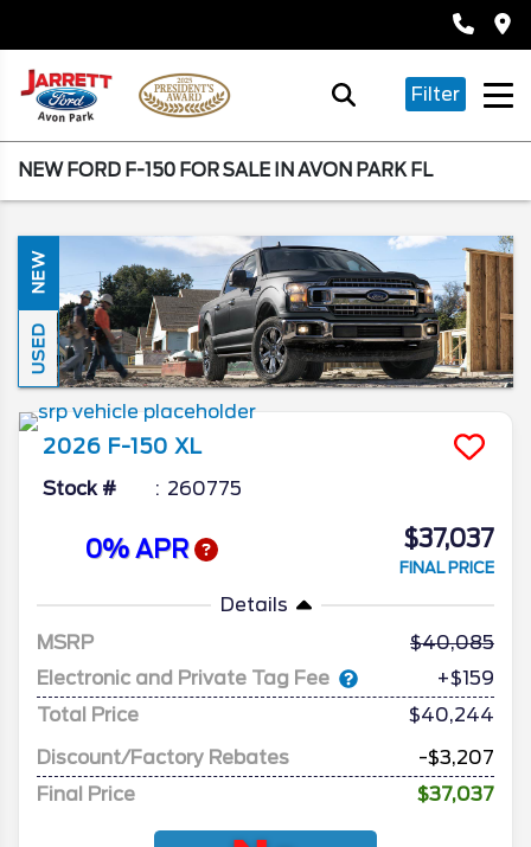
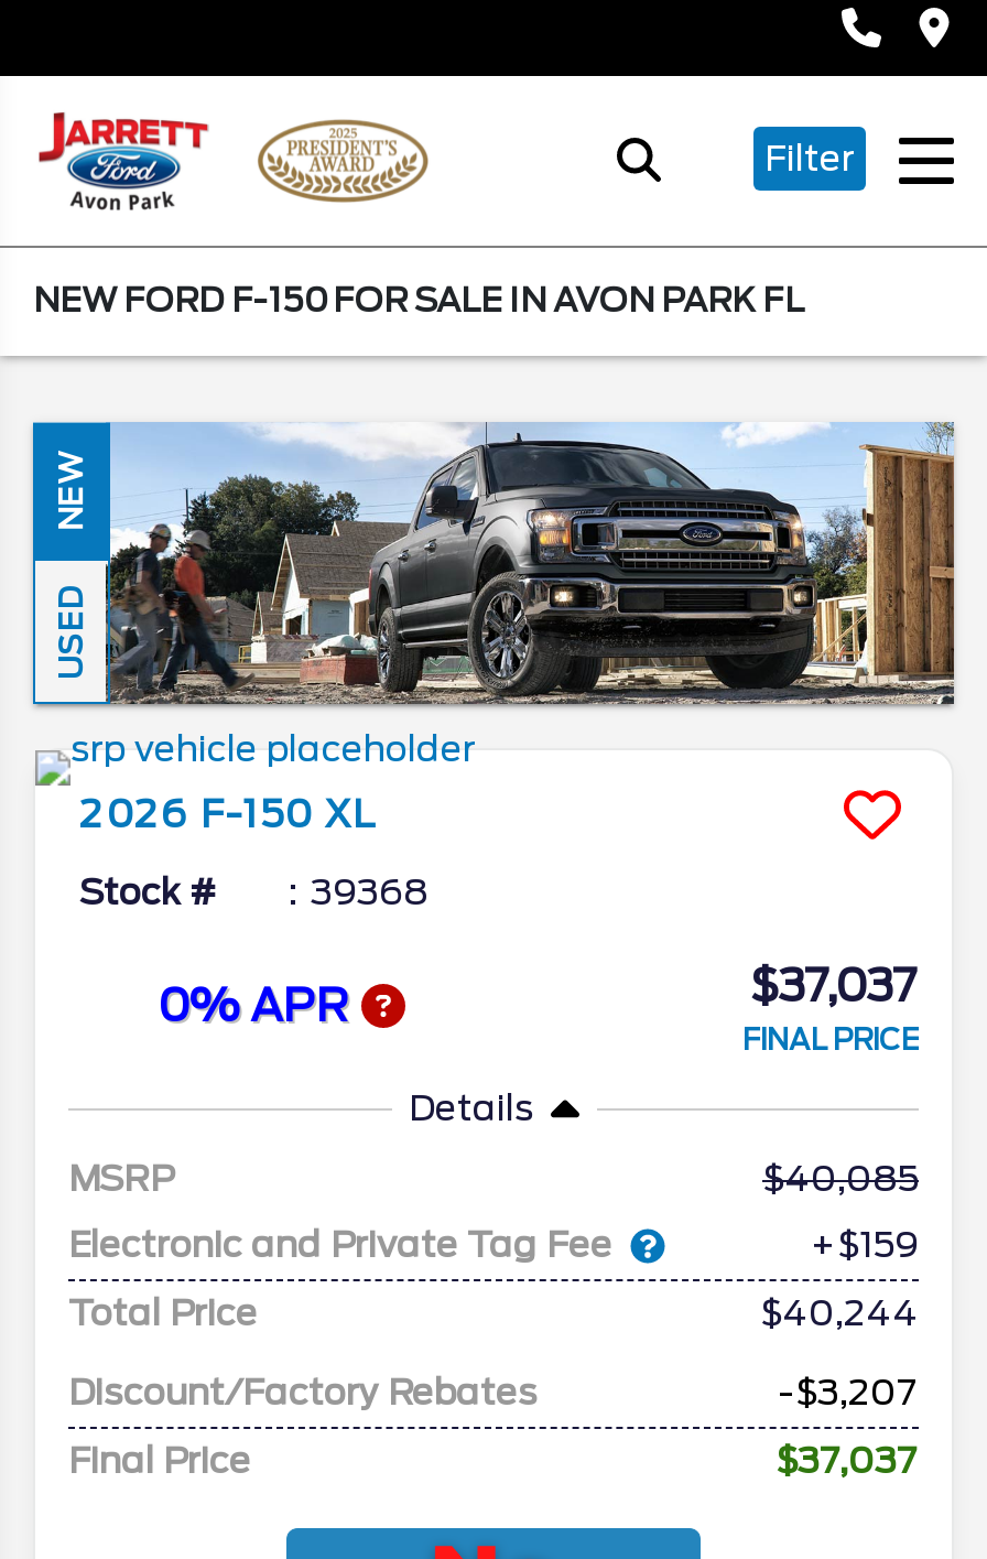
[167,477,242,500] 260775 -> [311,871,427,913] 39368

